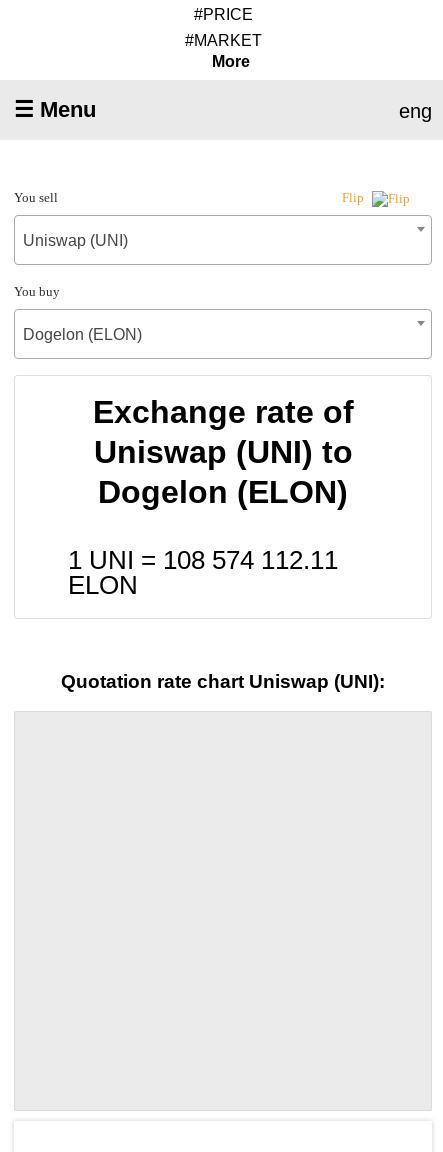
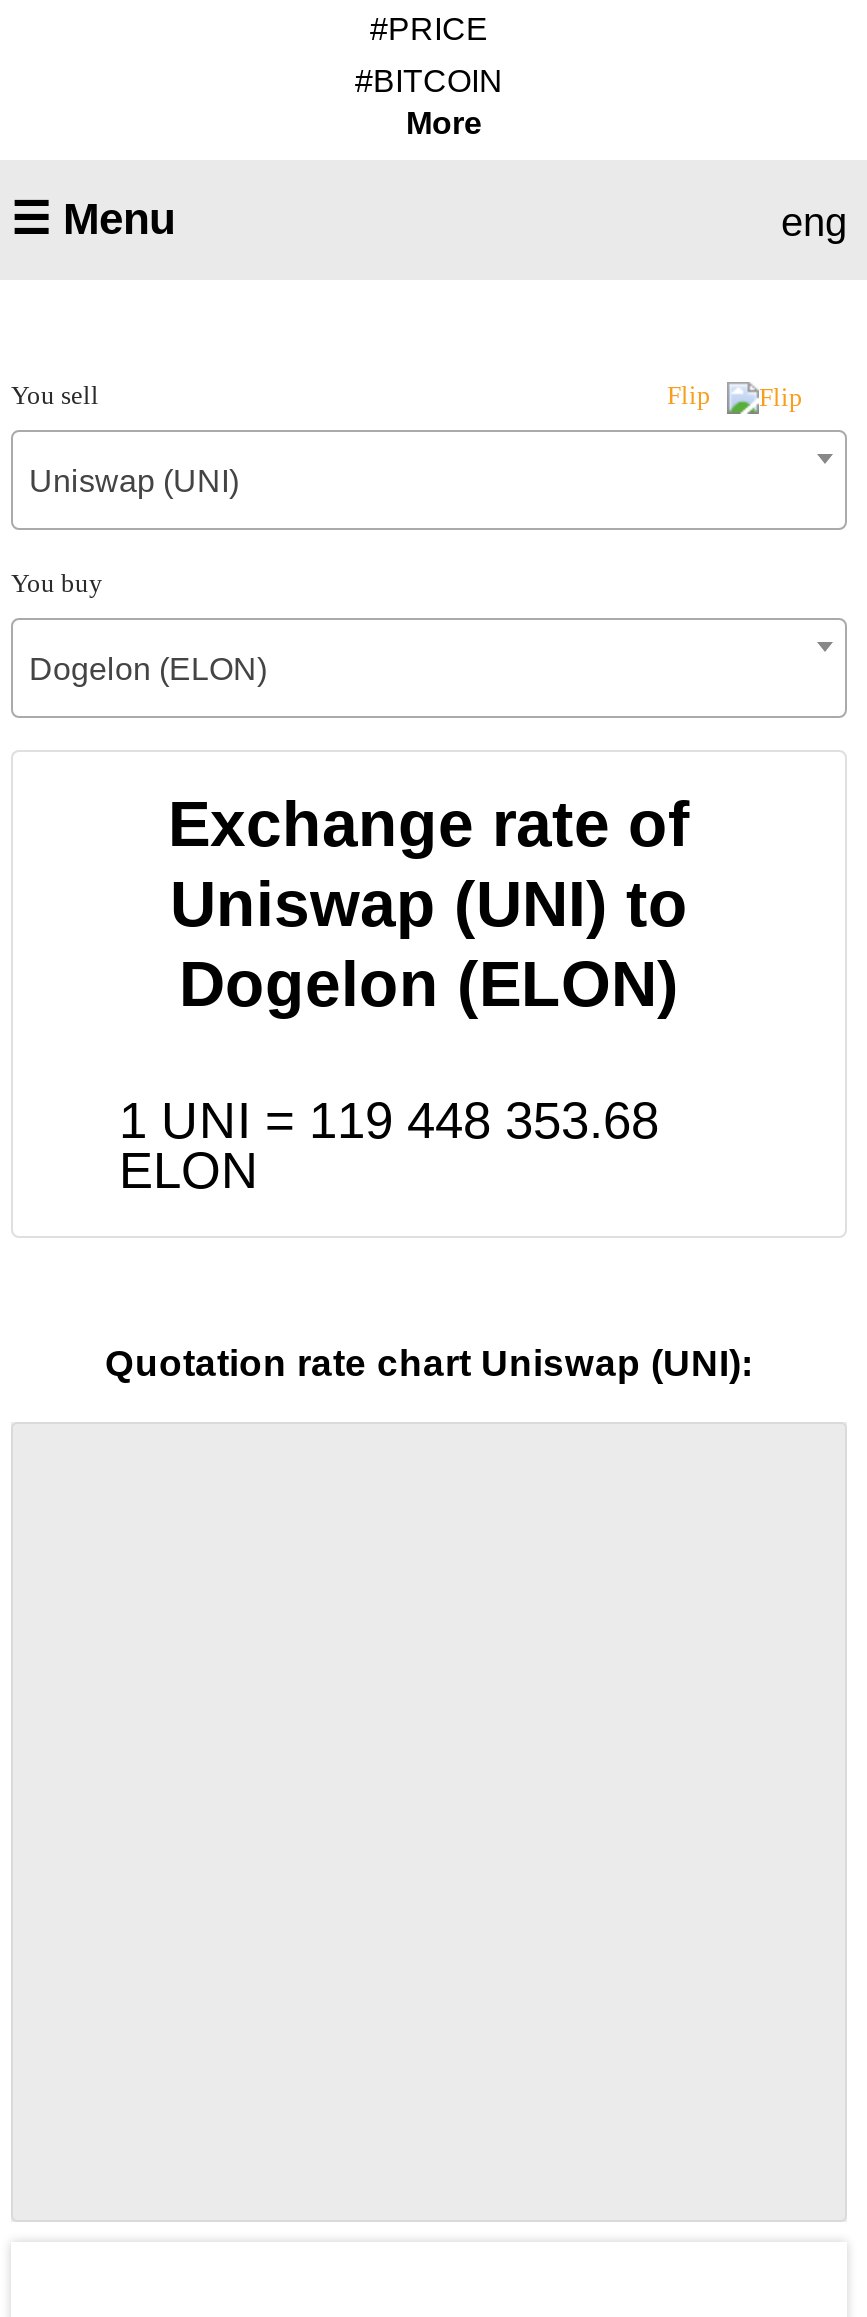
[184,32,261,49] #MARKET -> [355,63,503,97] #BITCOIN
[68,546,338,574] 1 UNI = 108 574 112.11 -> [119,1091,659,1147] 1 UNI = 119 448 353.68

